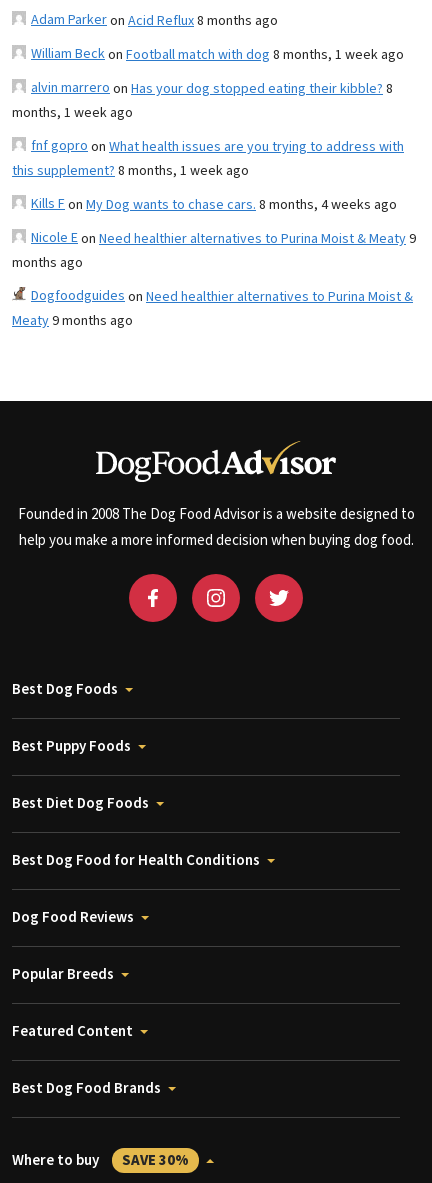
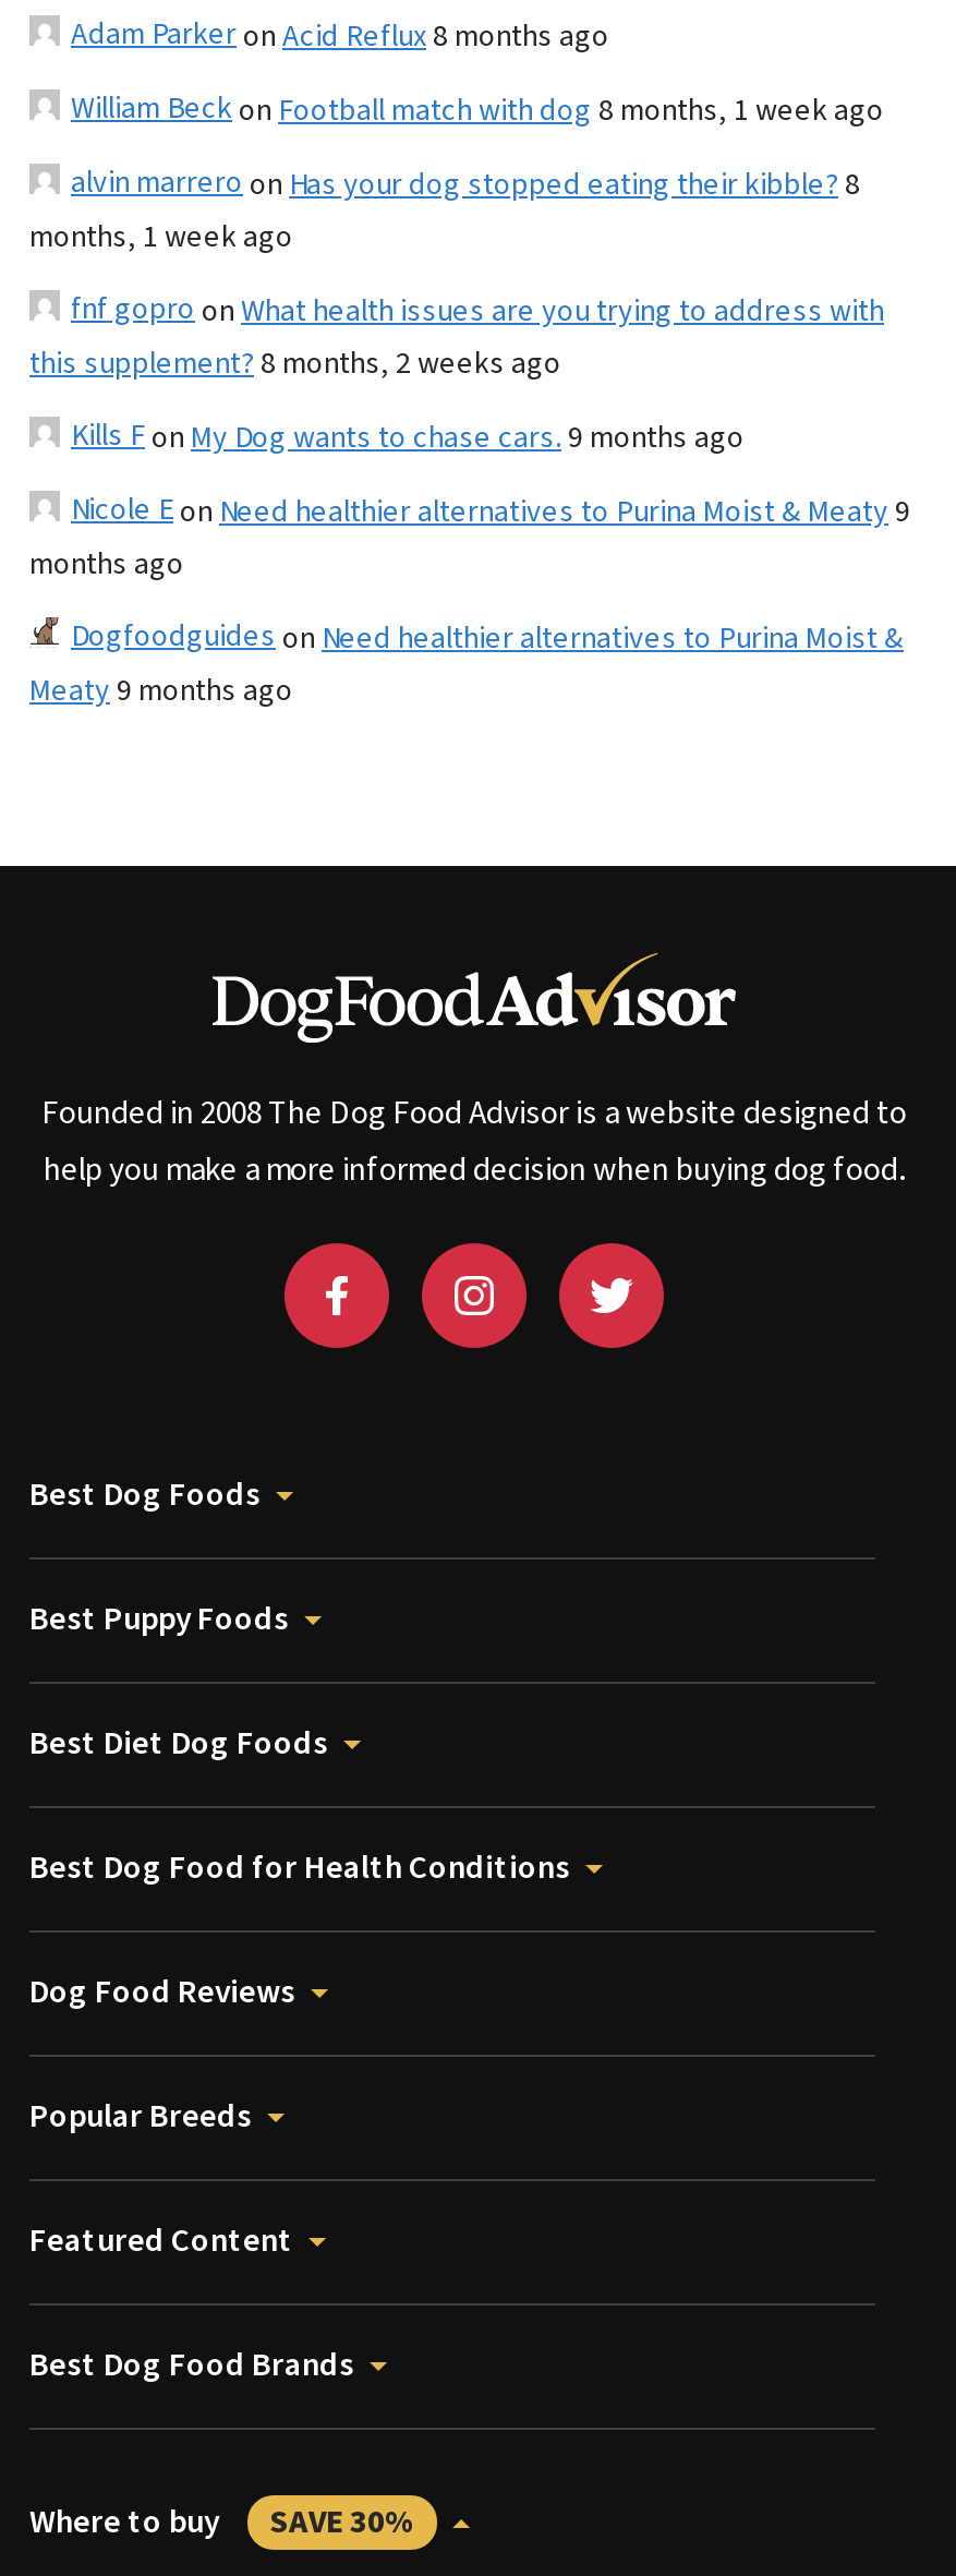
[12,161,249,181] this supplement? 8 months, 1 week ago -> [29,342,561,385] this supplement? 8 months, 2 weeks ago
[31,194,397,215] Kills Fon My Dog wants to chase cars. 8 months, 4 weeks ago -> [71,414,745,460] Kills Fon My Dog wants to chase cars. 9 months ago

